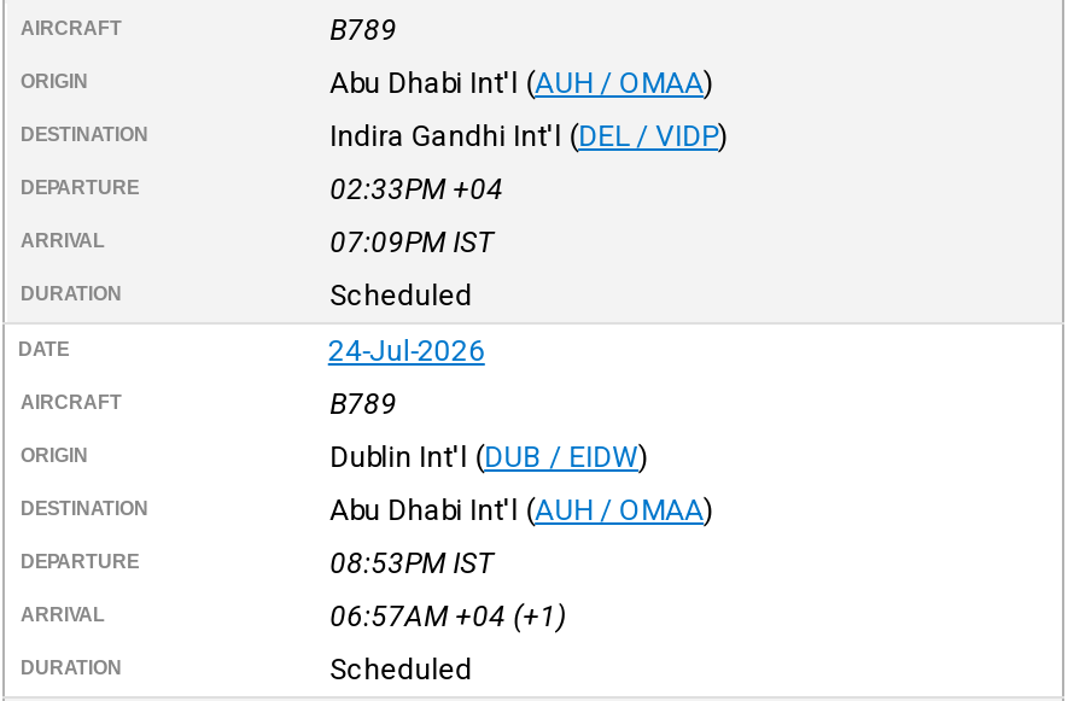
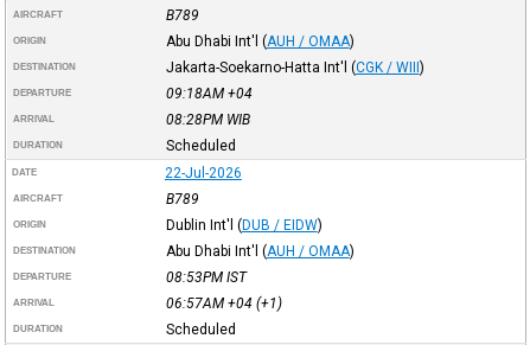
[330,119,728,153] Indira Gandhi Int'l (DEL / VIDP) -> [166,59,424,76] Jakarta-Soekarno-Hatta Int'l (CGK / WIII)
[330,172,503,206] 02:33PM +04 -> [166,85,252,102] 09:18AM +04
[330,225,494,259] 07:09PM IST -> [166,111,250,128] 08:28PM WIB
[328,334,485,368] 24-Jul-2026 -> [165,165,242,181] 22-Jul-2026

